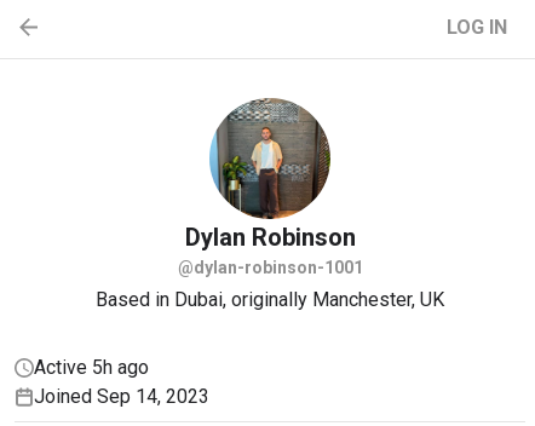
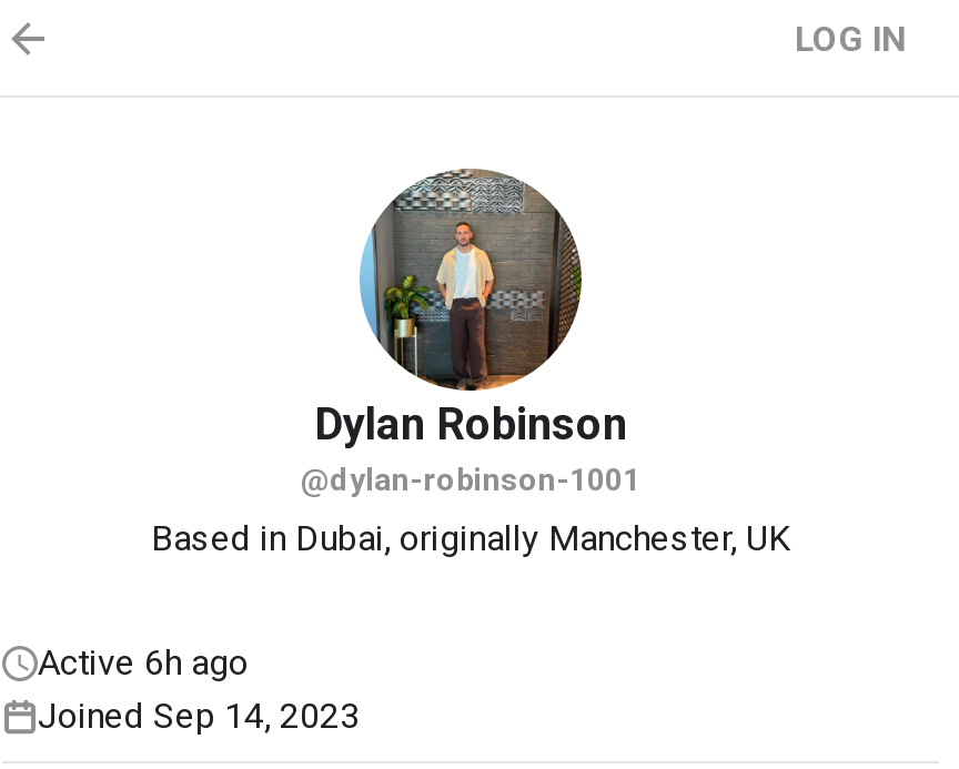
[34,356,149,379] Active 5h ago -> [38,641,249,684] Active 6h ago

